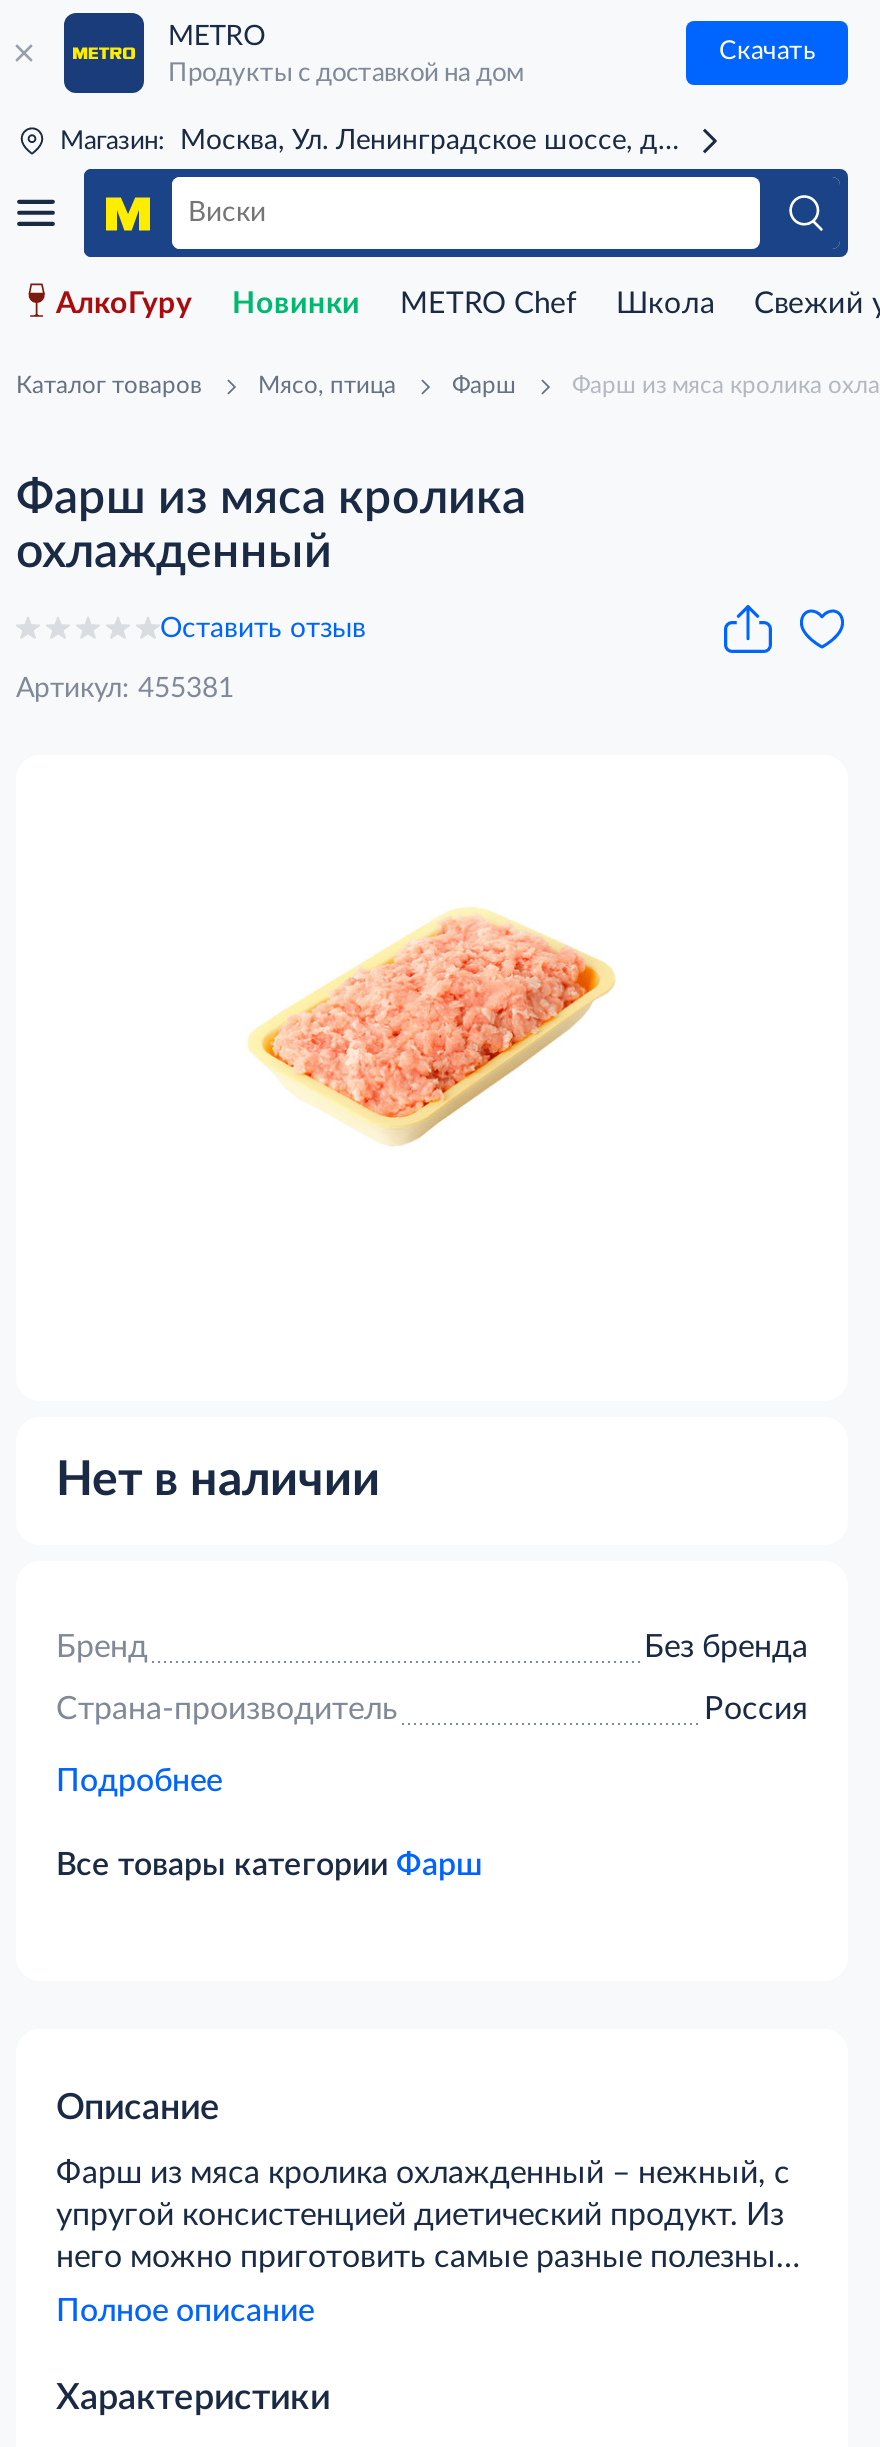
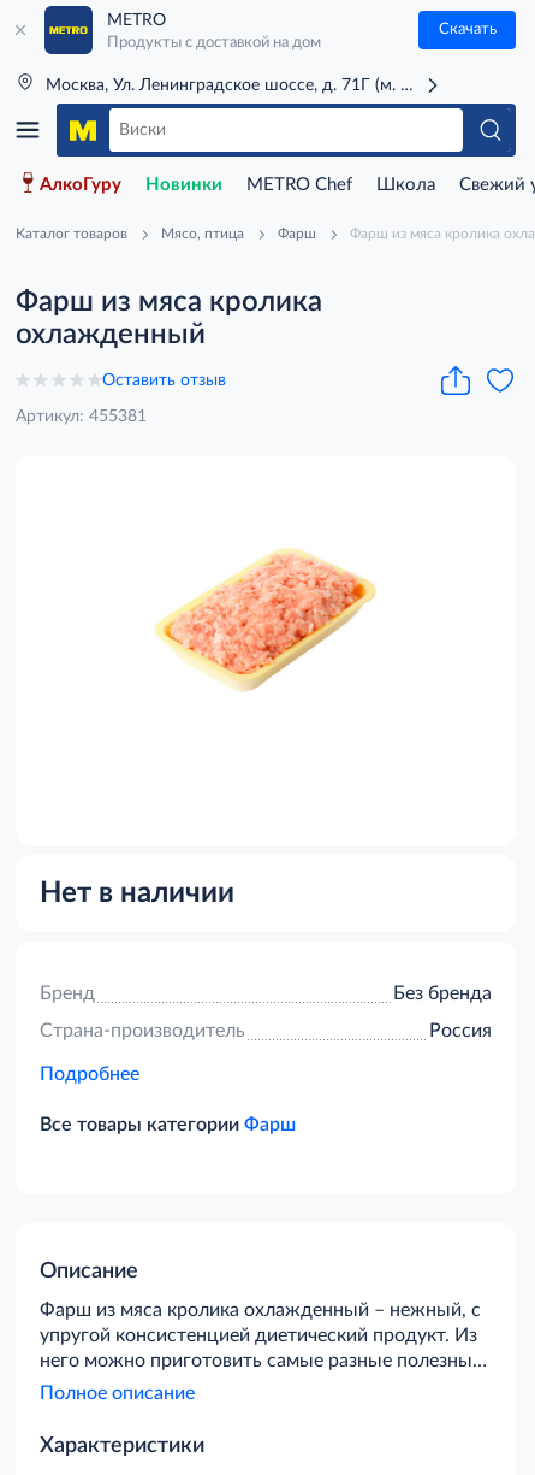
[60,128,164,154] Магазин: -> none

